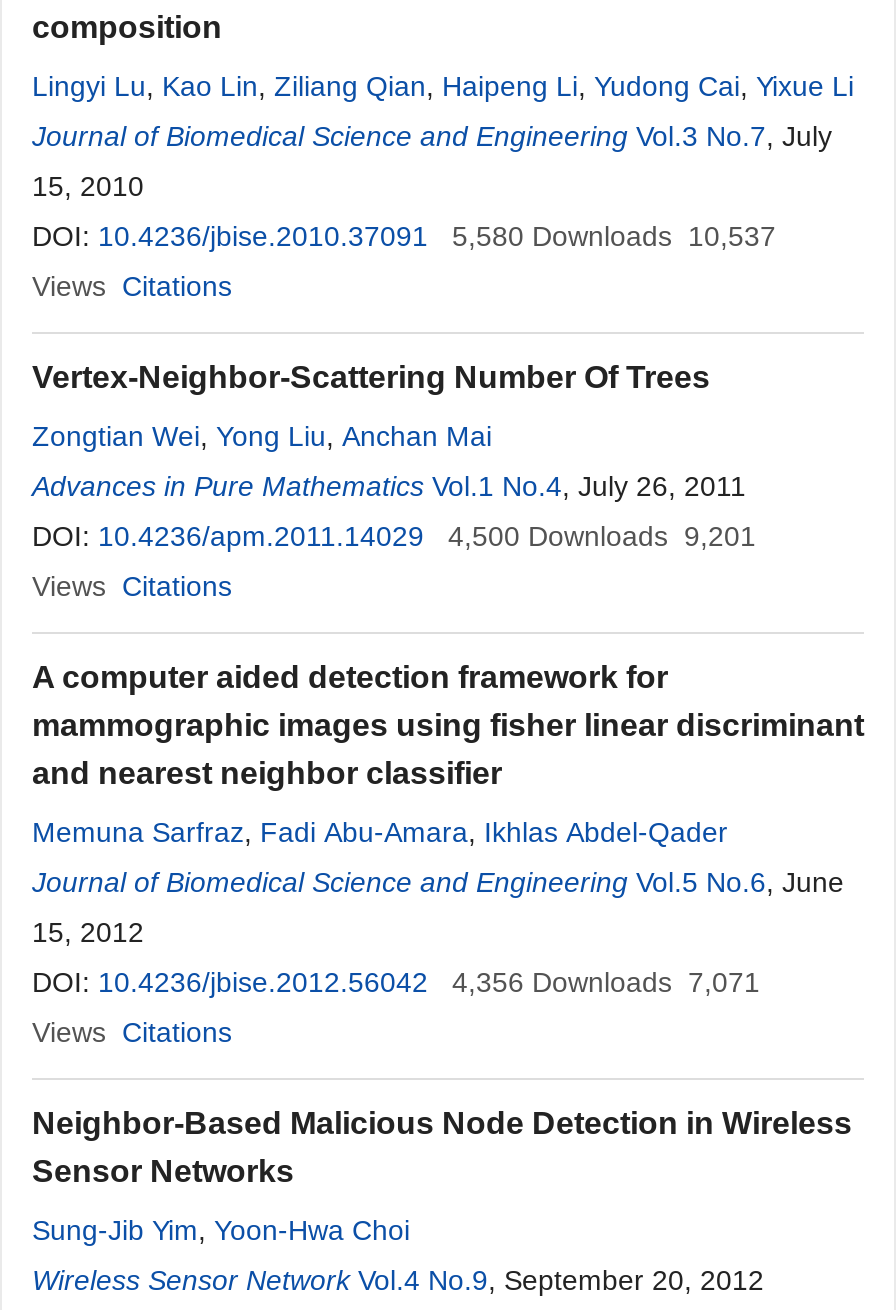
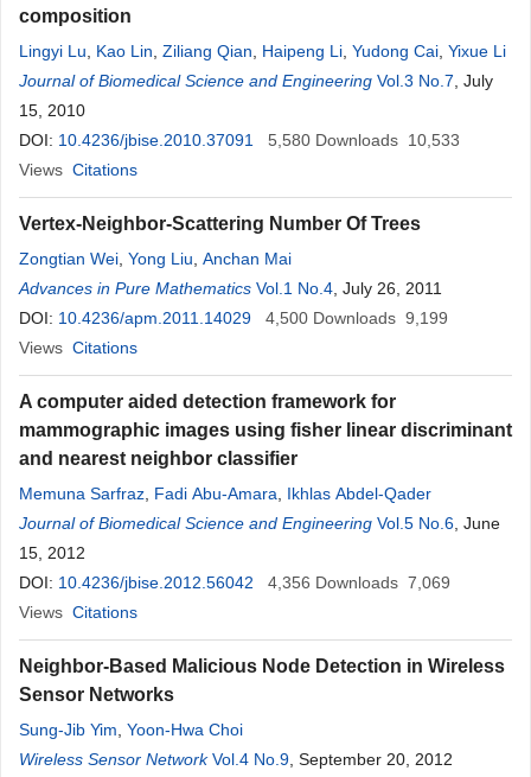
[32,220,776,252] DOI: 10.4236/jbise.2010.37091 5,580 Downloads 10,537 -> [19,130,460,149] DOI: 10.4236/jbise.2010.37091 5,580 Downloads 10,533
[32,520,756,552] DOI: 10.4236/apm.2011.14029 4,500 Downloads 9,201 -> [19,308,448,327] DOI: 10.4236/apm.2011.14029 4,500 Downloads 9,199
[32,966,760,998] DOI: 10.4236/jbise.2012.56042 4,356 Downloads 7,071 -> [19,573,450,592] DOI: 10.4236/jbise.2012.56042 4,356 Downloads 7,069

